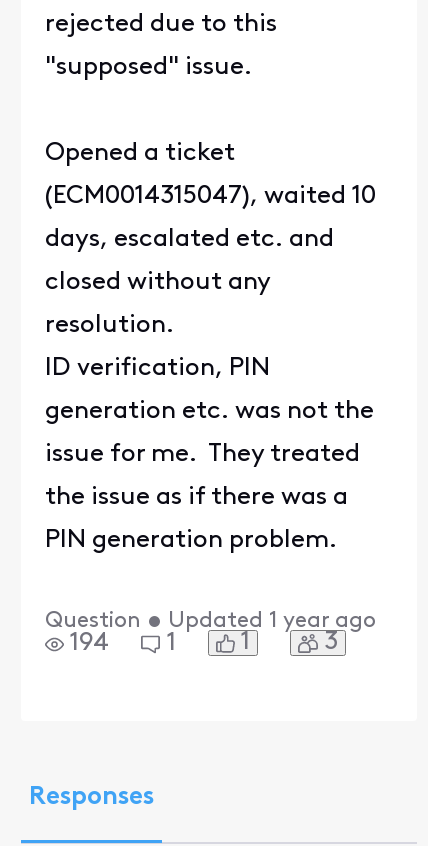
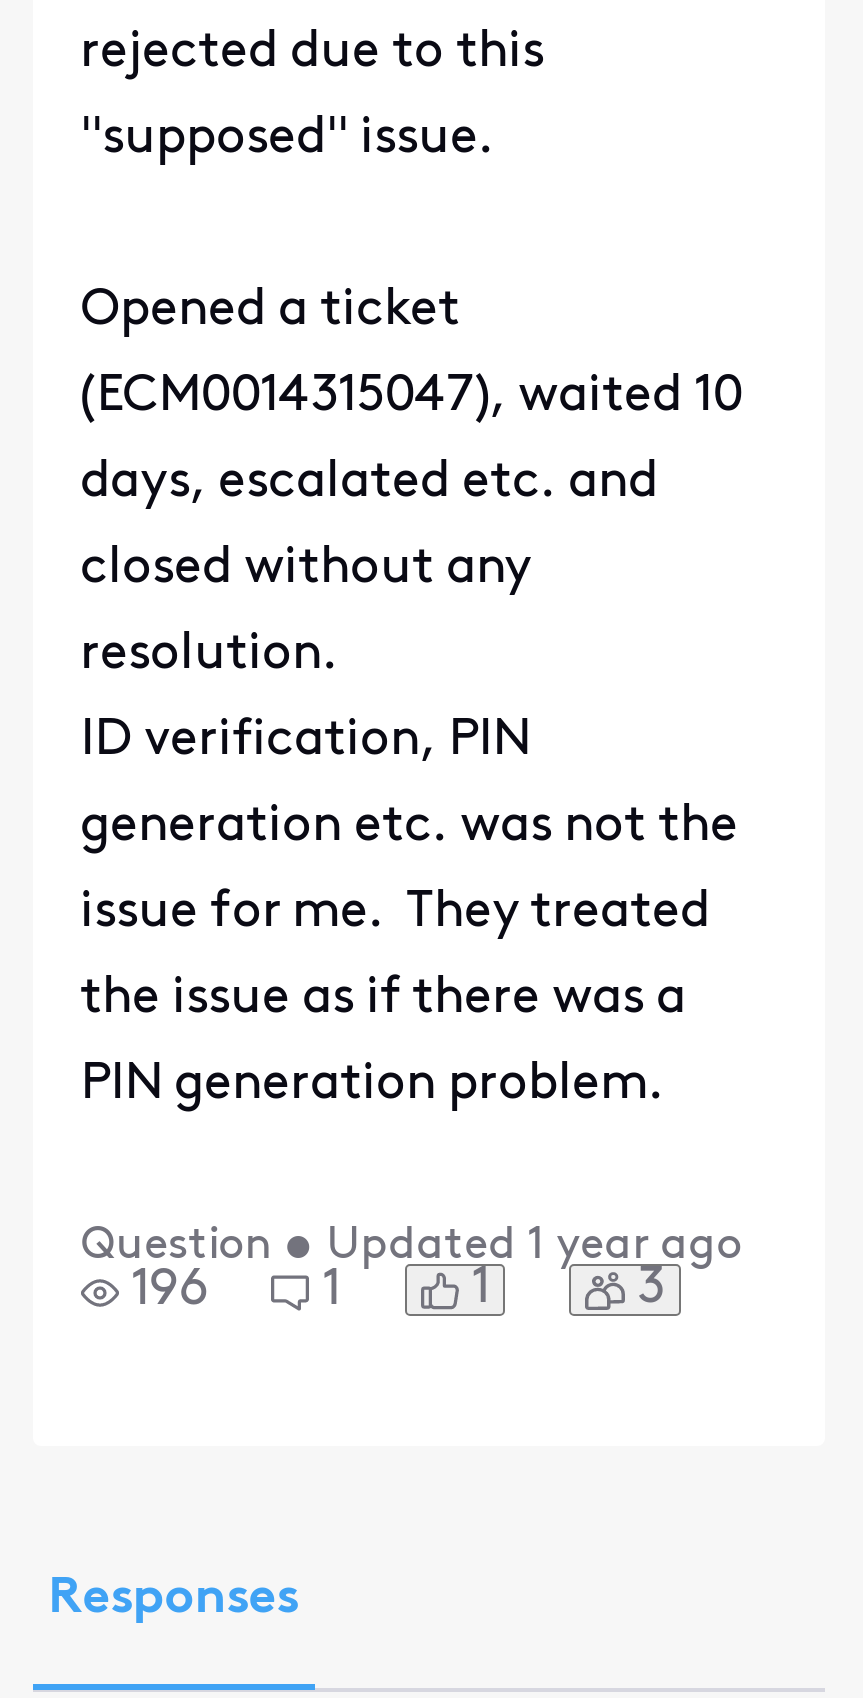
[70,631,109,656] 194 -> [131,1267,207,1317] 196

